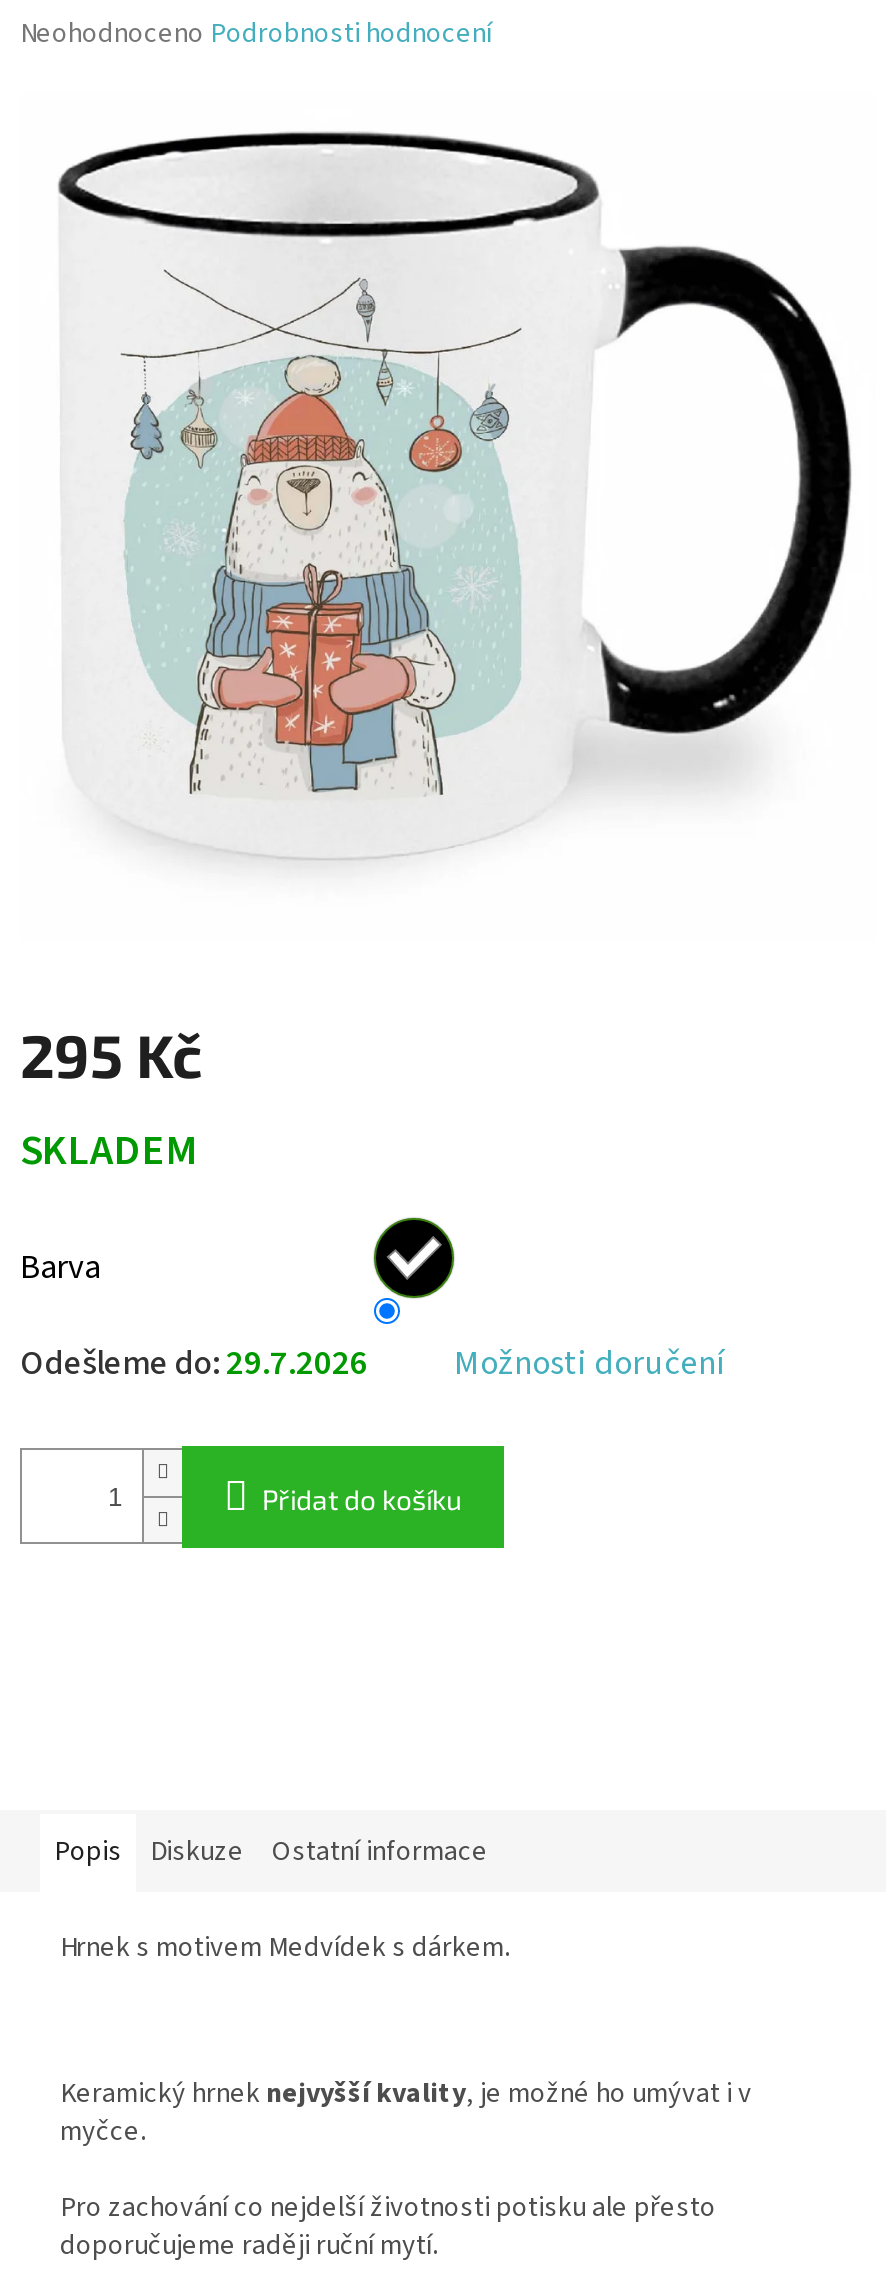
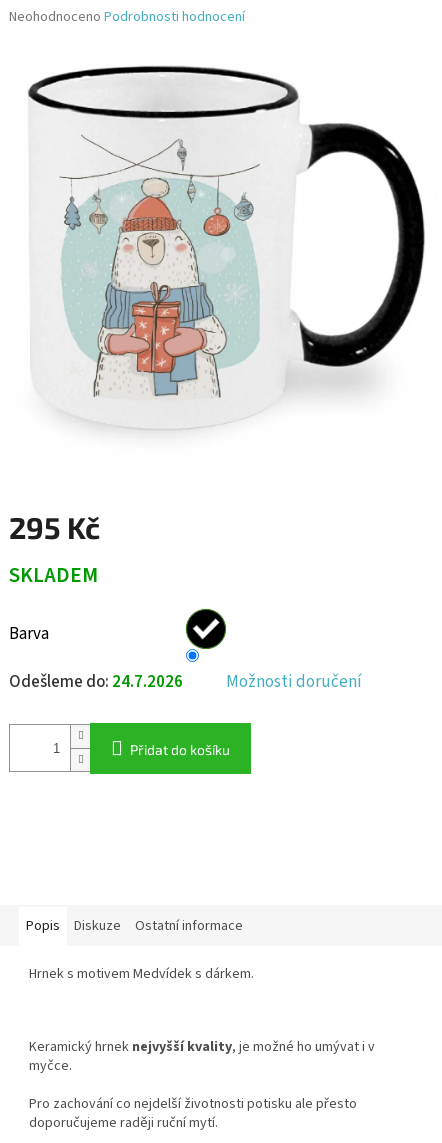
[20,1339,726,1387] Odešleme do: 29.7.2026 Možnosti doručení -> [9,669,362,693] Odešleme do: 24.7.2026 Možnosti doručení

